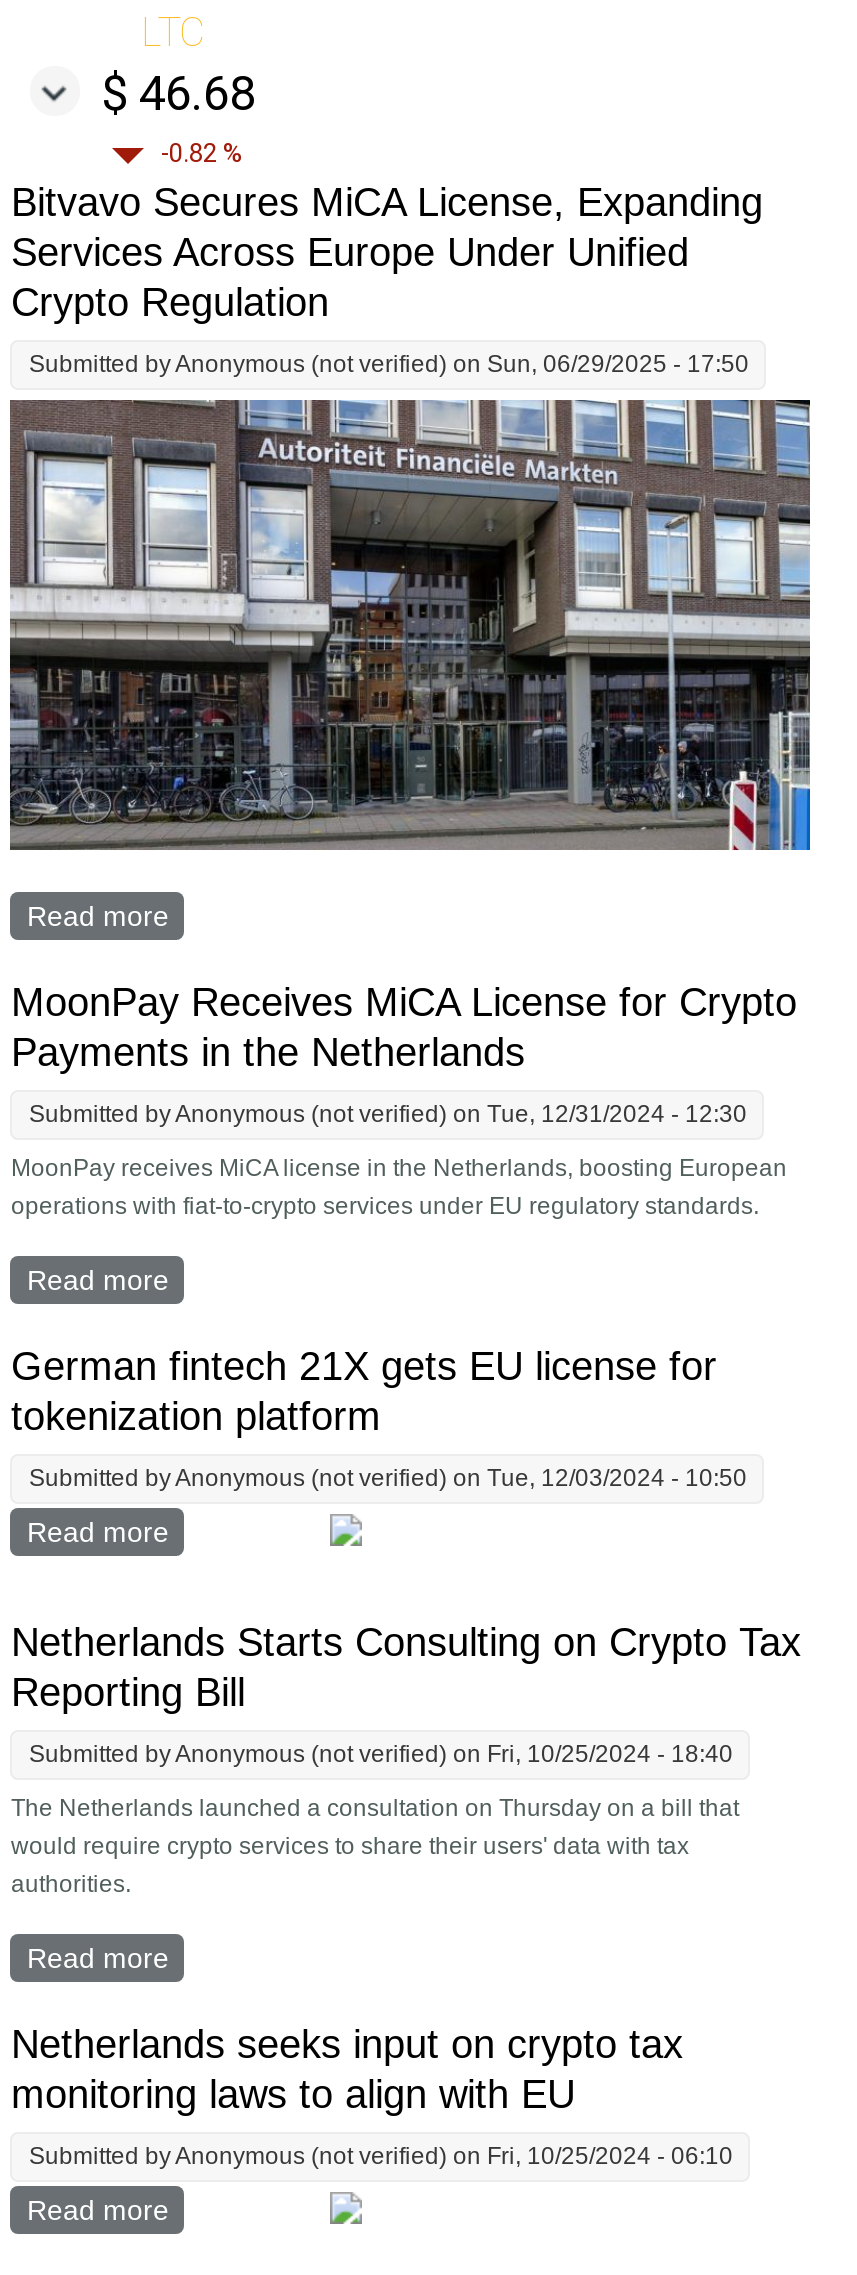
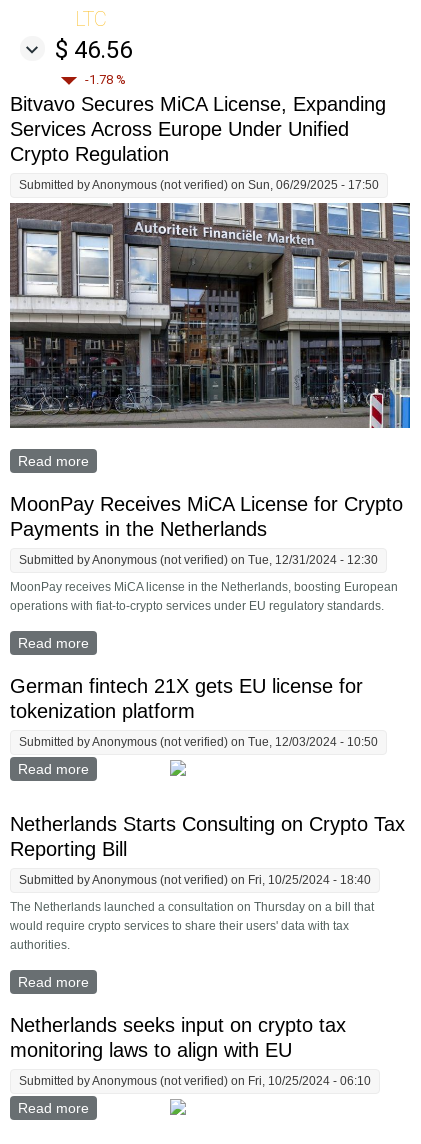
[101,67,255,123] $ 46.68 -> [55,36,132,64] $ 46.56
[161,139,243,169] -0.82 % -> [85,72,126,87] -1.78 %

